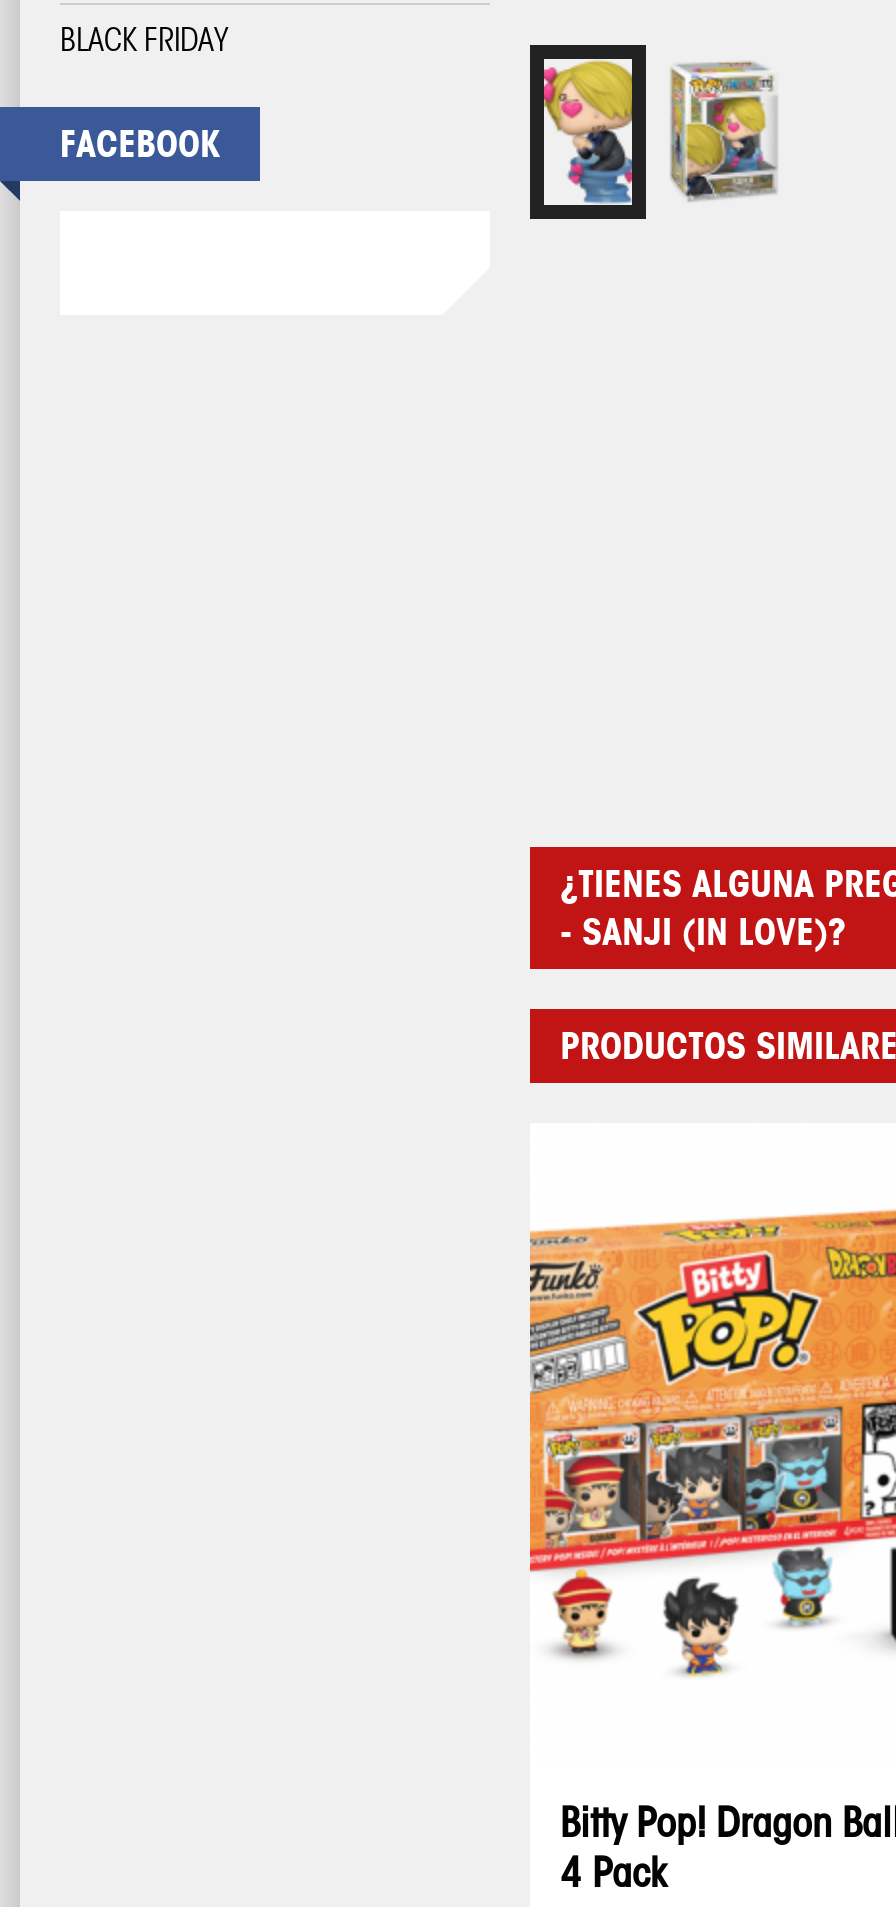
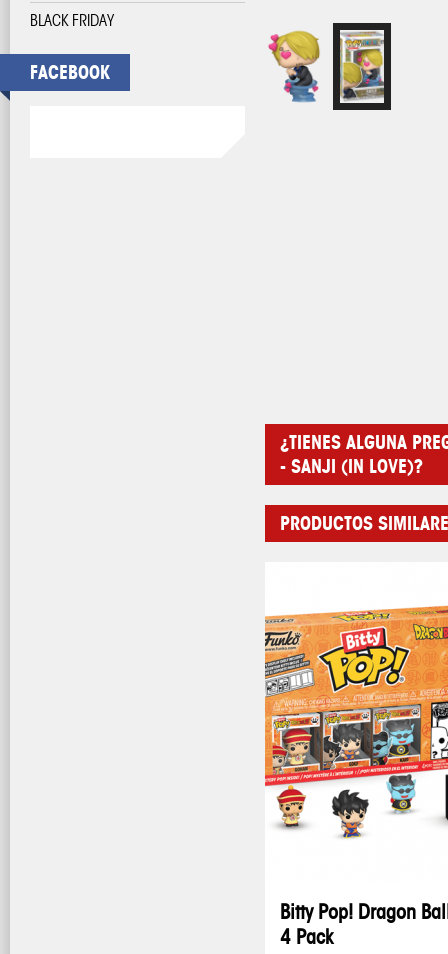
[528,43,648,221] [image] -> [265,23,323,110] [image]
[666,45,782,219] [image] -> [332,22,392,111] [image]

